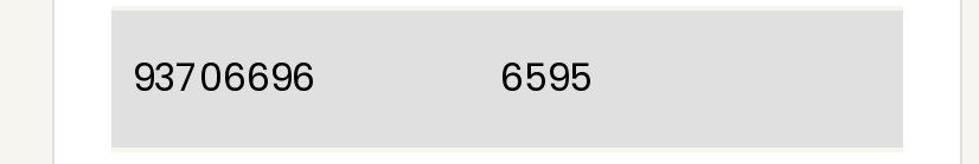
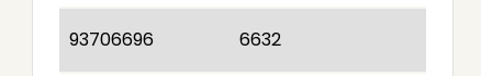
[500,51,593,105] 6595 -> [239,27,281,52] 6632

